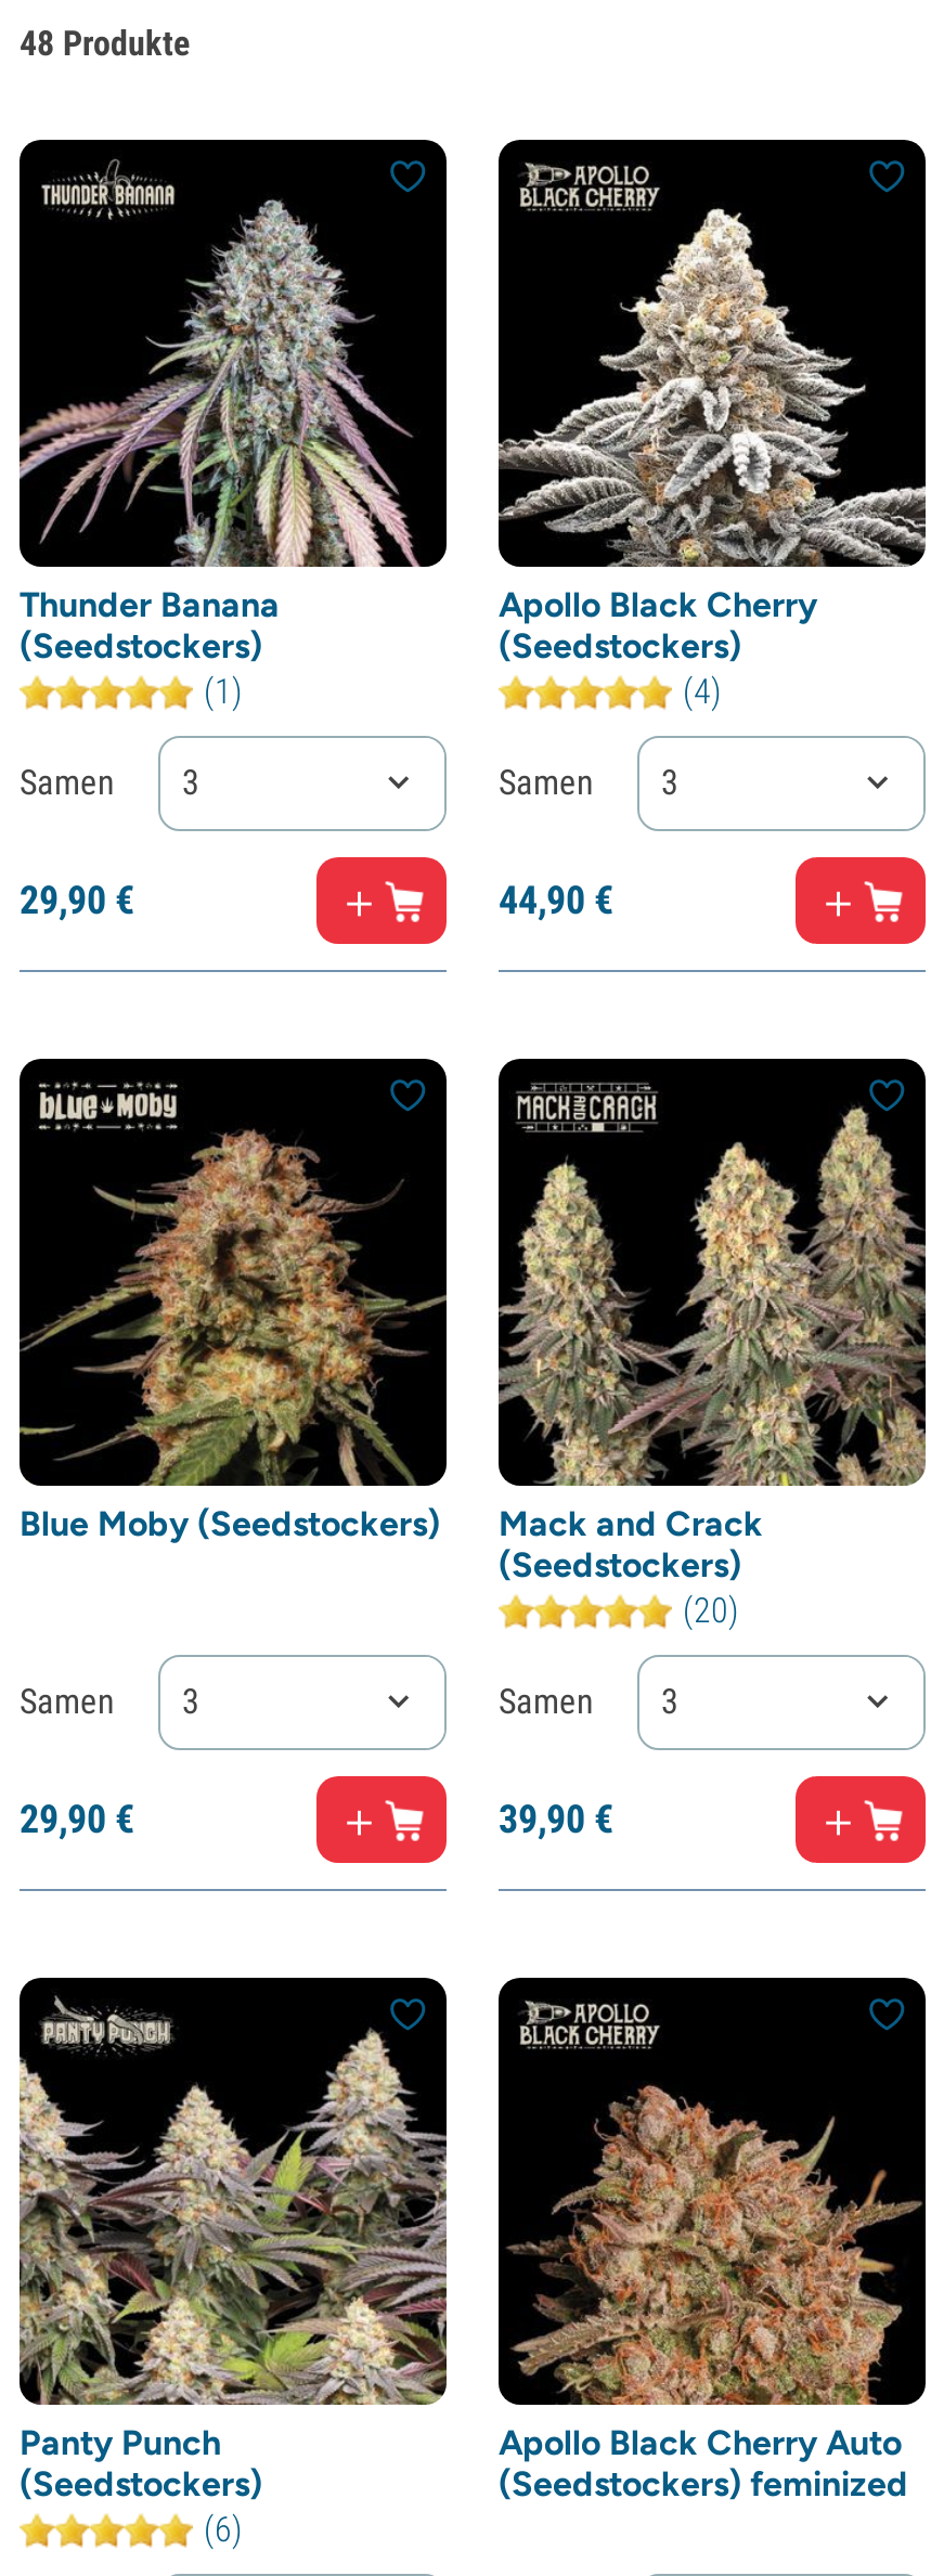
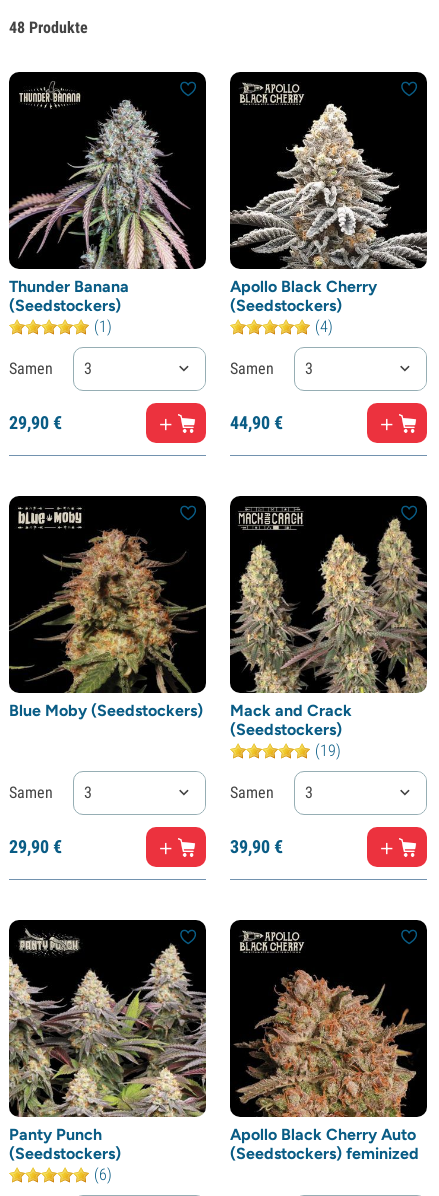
[683,1590,739,1631] (20) -> [315,741,341,760] (19)

